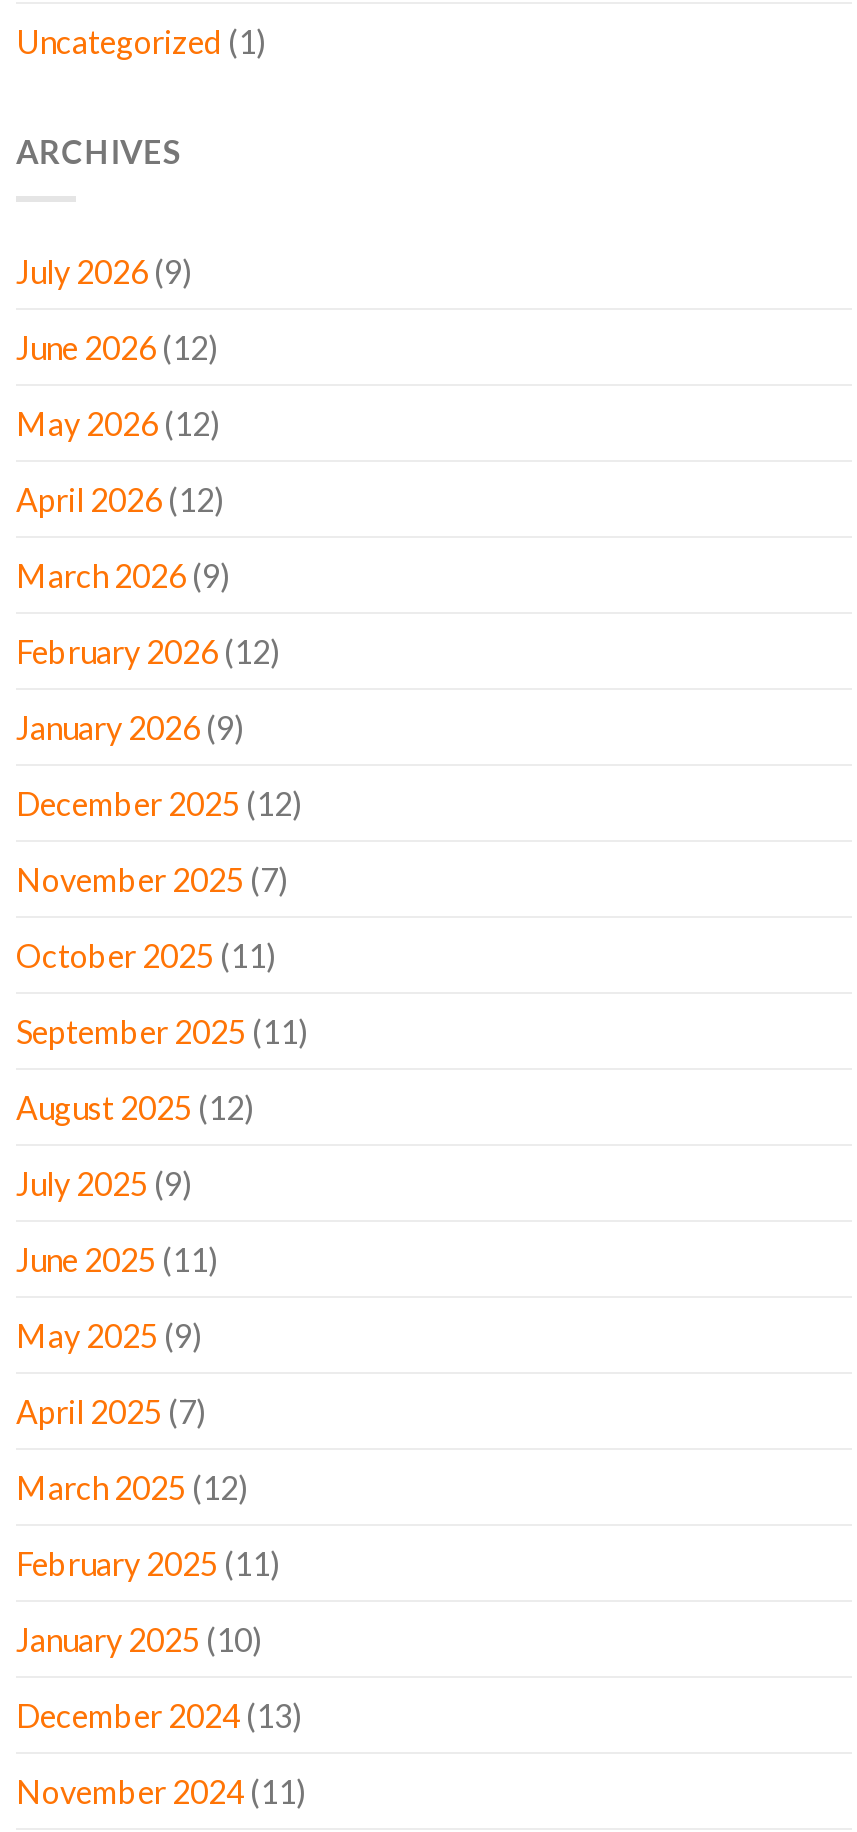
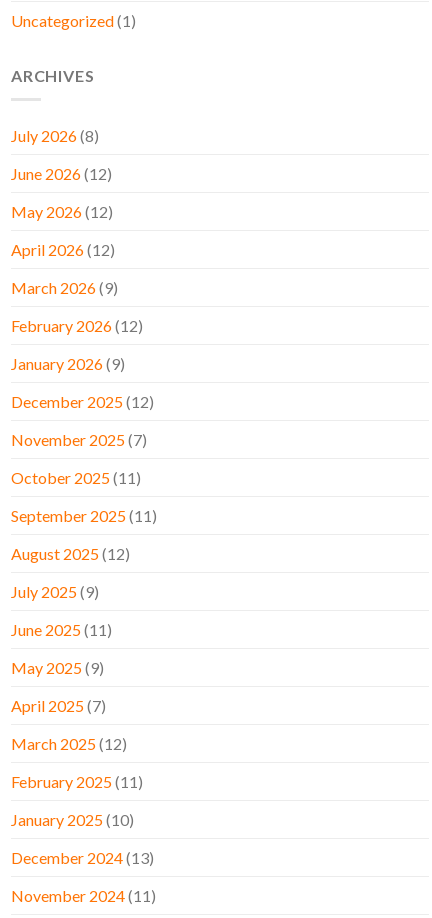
[16,253,192,291] July 2026 (9) -> [11,126,99,145] July 2026 (8)

